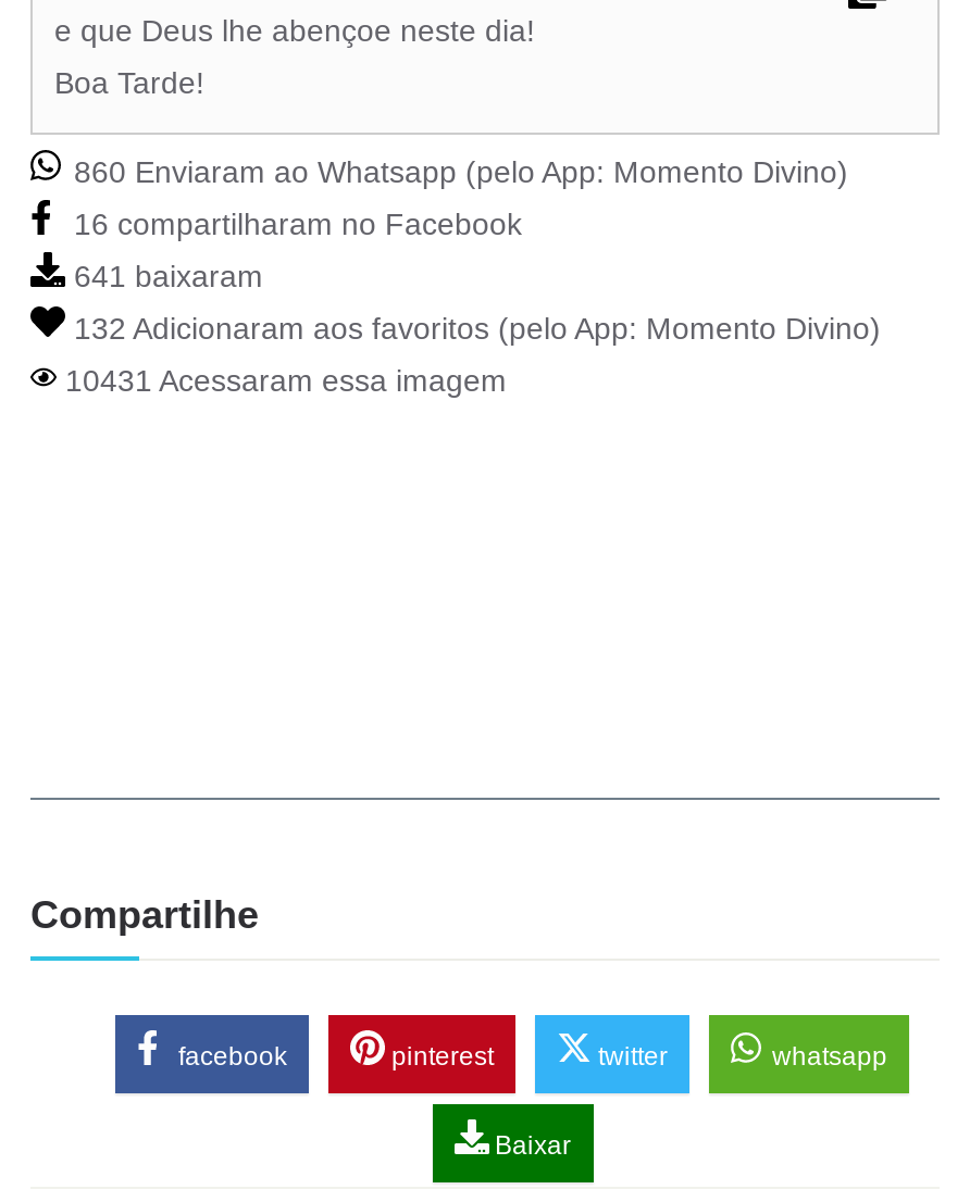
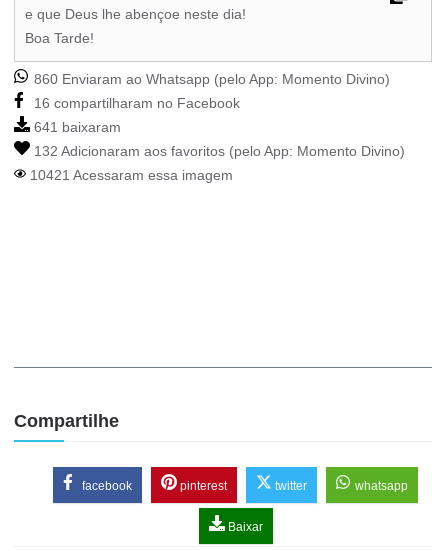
[57,363,507,398] 10431 Acessaram essa imagem -> [26,167,233,183] 10421 Acessaram essa imagem

